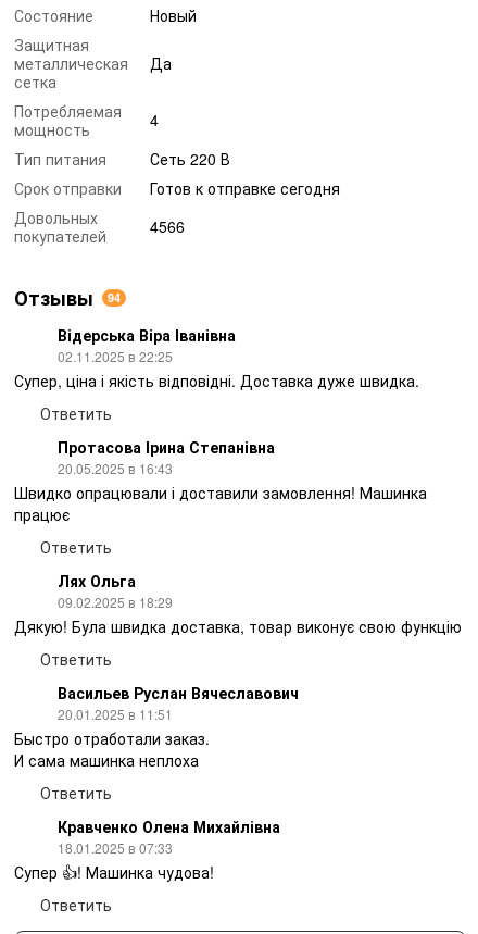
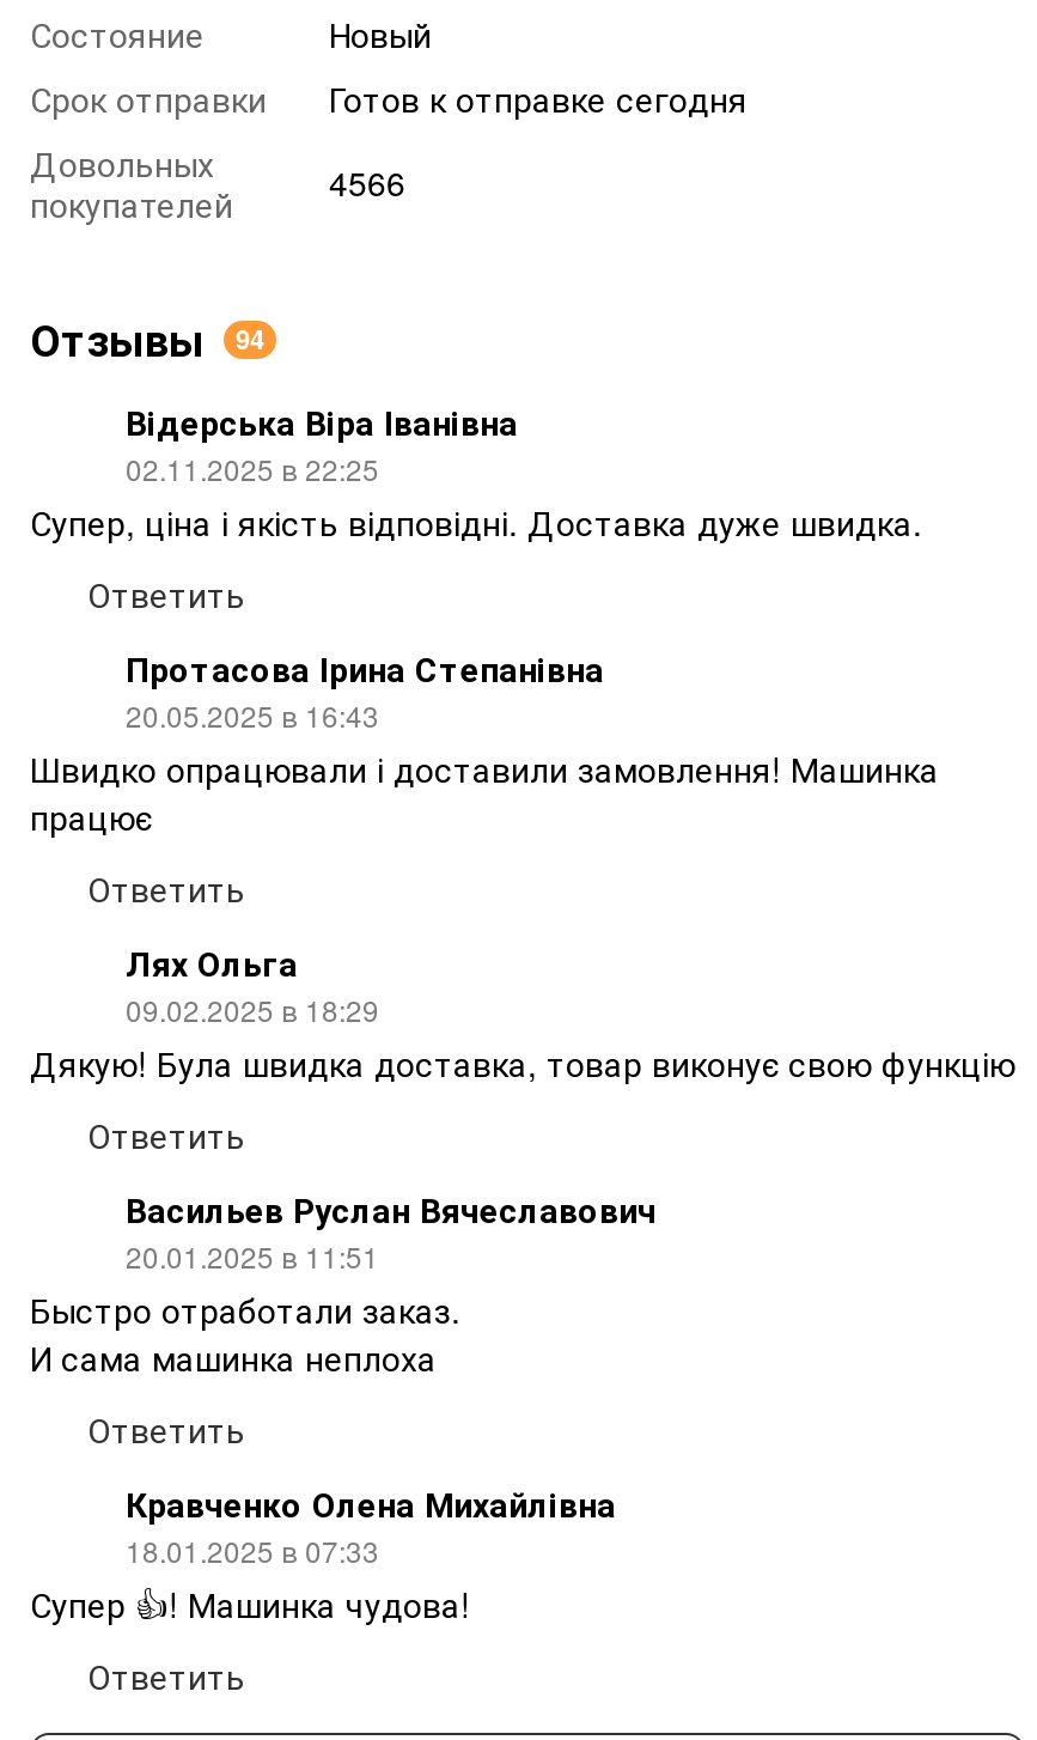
[14,33,128,92] Защитная | металлическая | сетка -> none
[14,52,230,169] Да | Потребляемая | мощность | 4 | Тип питания | Сеть 220 В -> none

